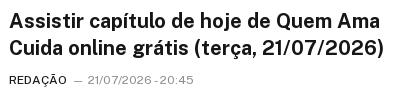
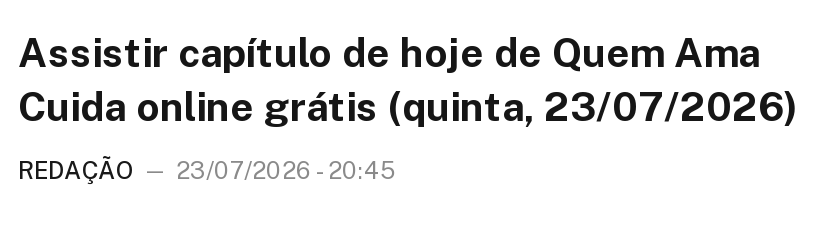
[9,36,384,60] Cuida online grátis (terça, 21/07/2026) -> [18,83,798,131] Cuida online grátis (quinta, 23/07/2026)
[9,73,194,87] REDAÇÃO 21/07/2026 - 20:45 -> [18,157,396,185] REDAÇÃO 23/07/2026 - 20:45

